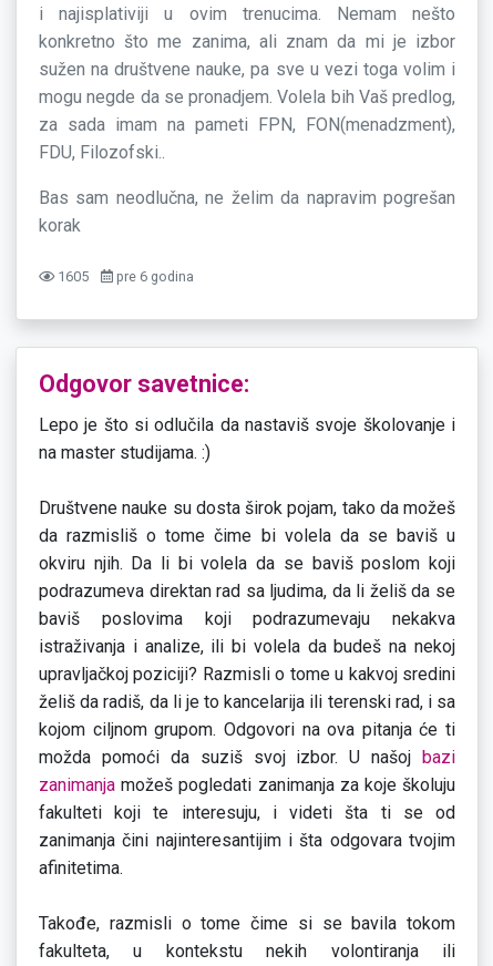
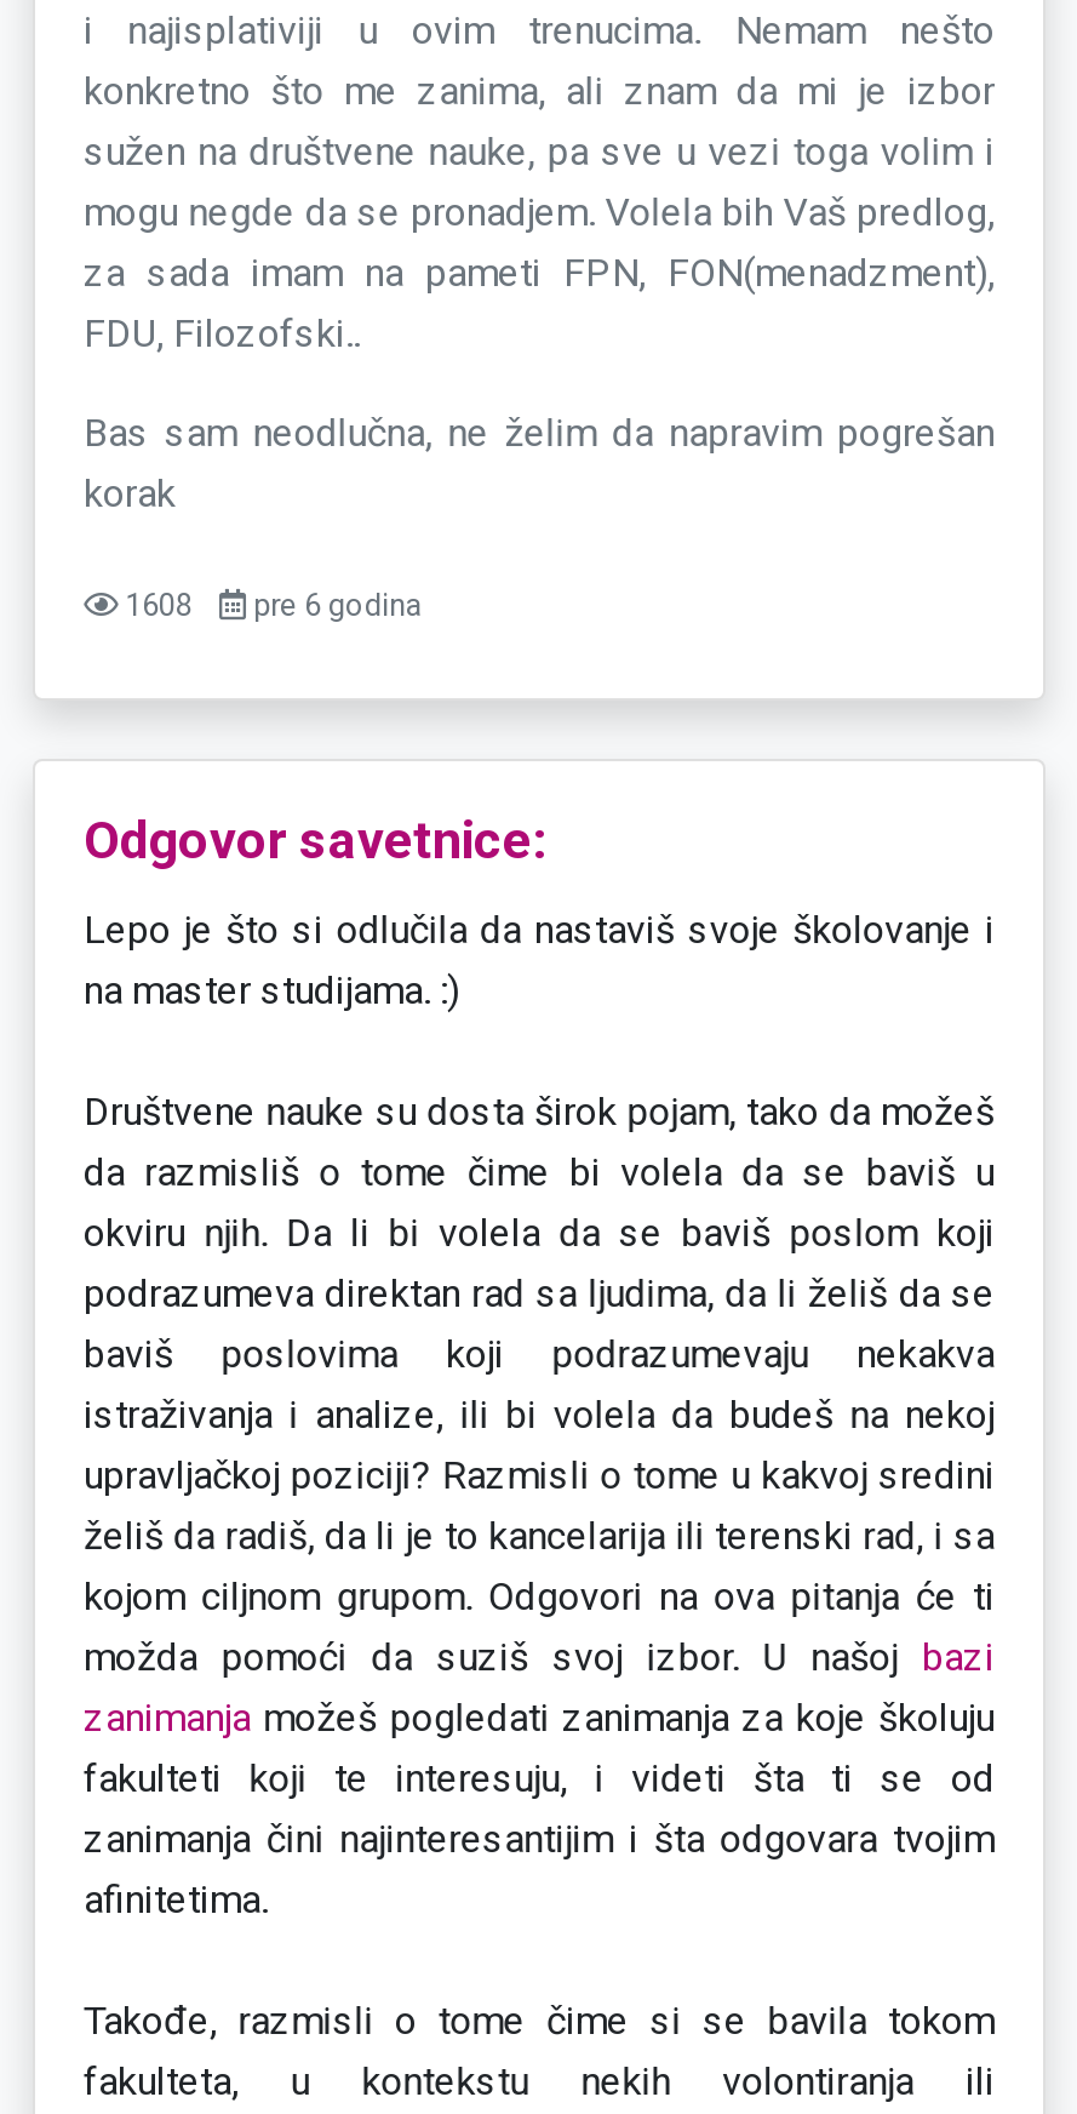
[58,269,194,285] 1605 pre 6 godina -> [125,588,423,624] 1608 pre 6 godina

